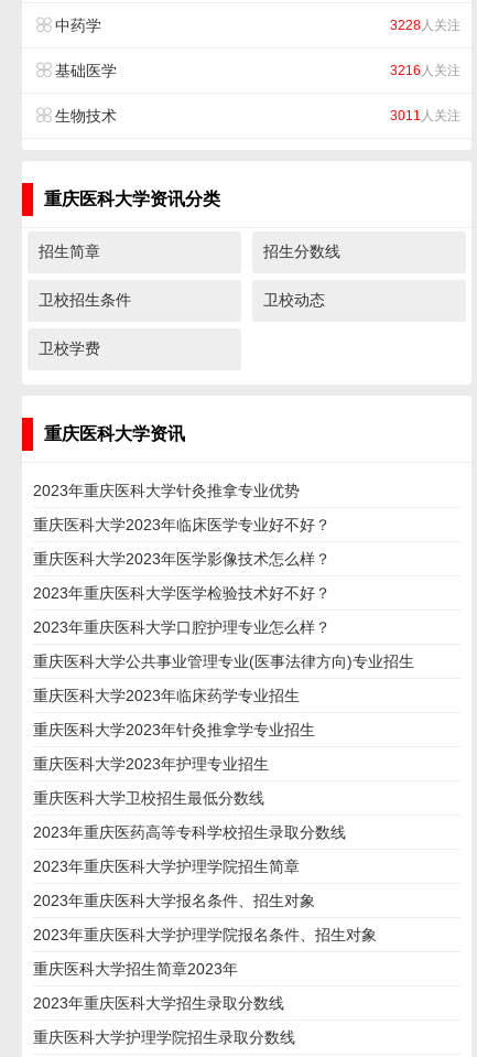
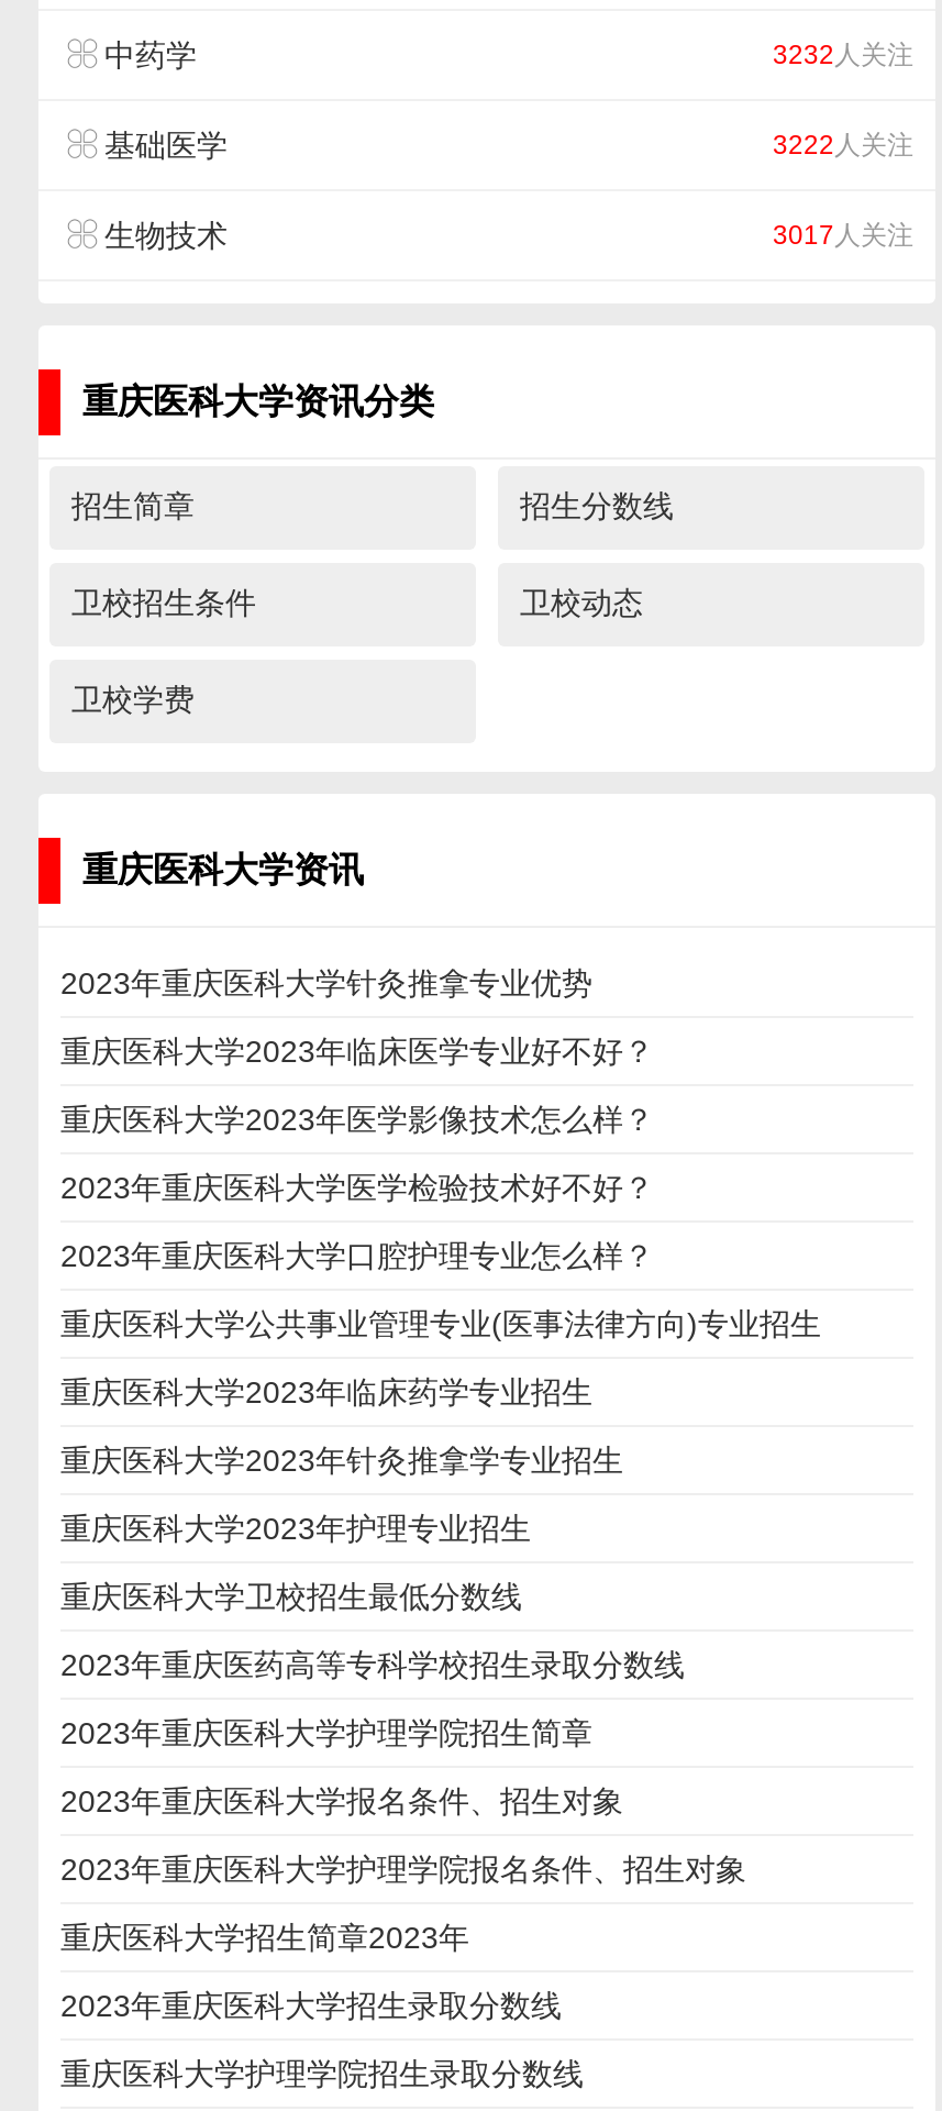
[390,18,460,33] 3228人关注 -> [773,40,913,70] 3232人关注
[390,63,460,78] 3216人关注 -> [773,130,913,161] 3222人关注
[390,108,460,123] 3011人关注 -> [773,220,913,251] 3017人关注

